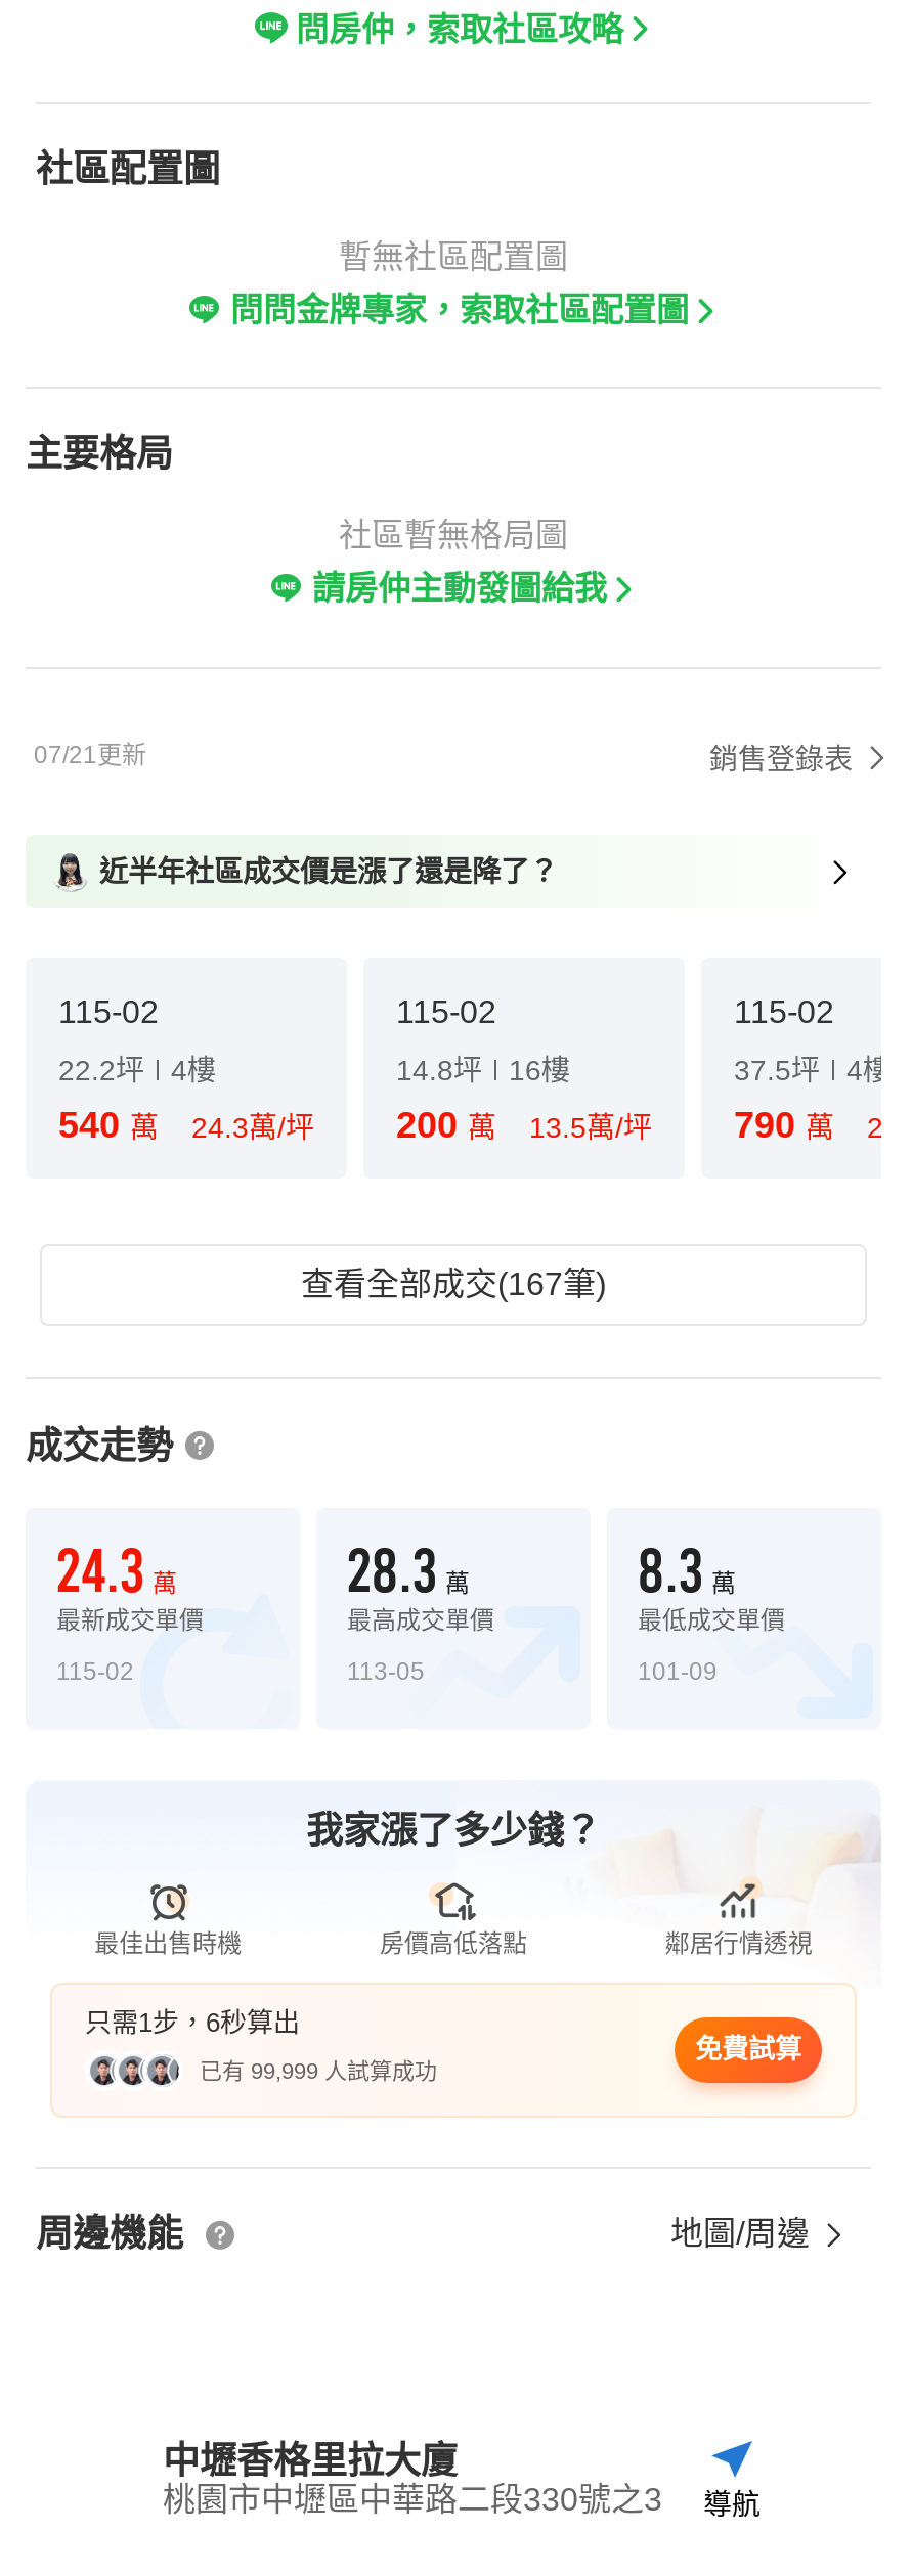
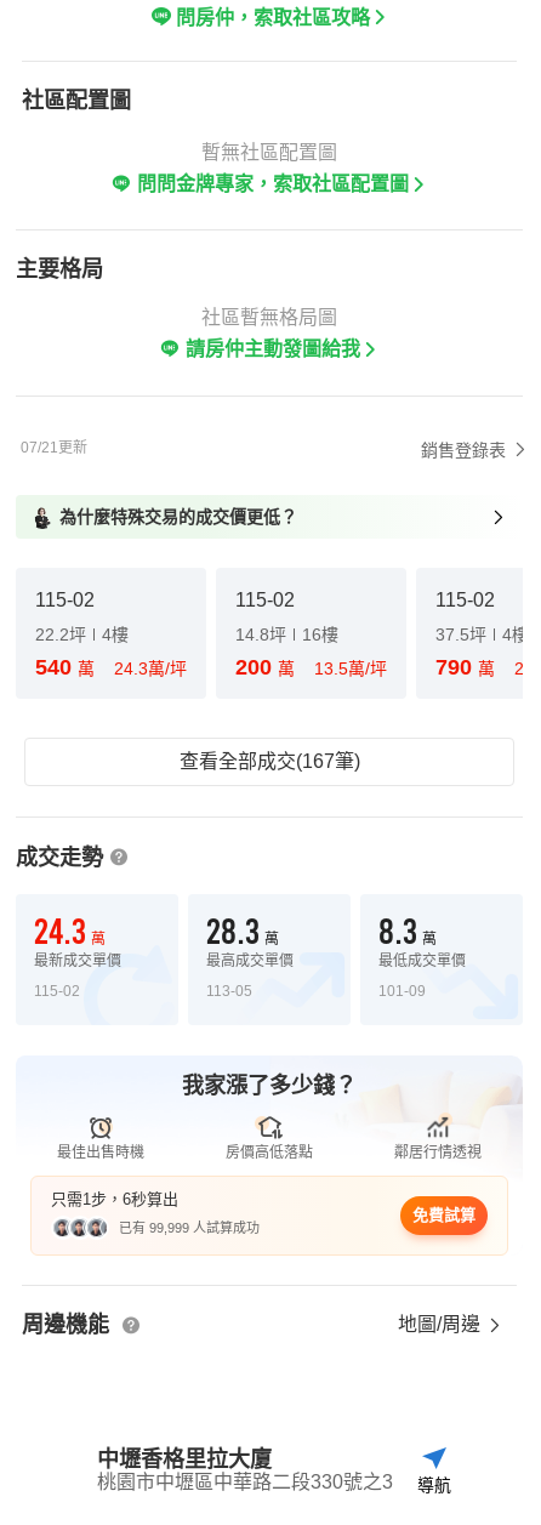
[99,855,558,888] 近半年社區成交價是漲了還是降了？ -> [59,507,297,527] 為什麼特殊交易的成交價更低？

